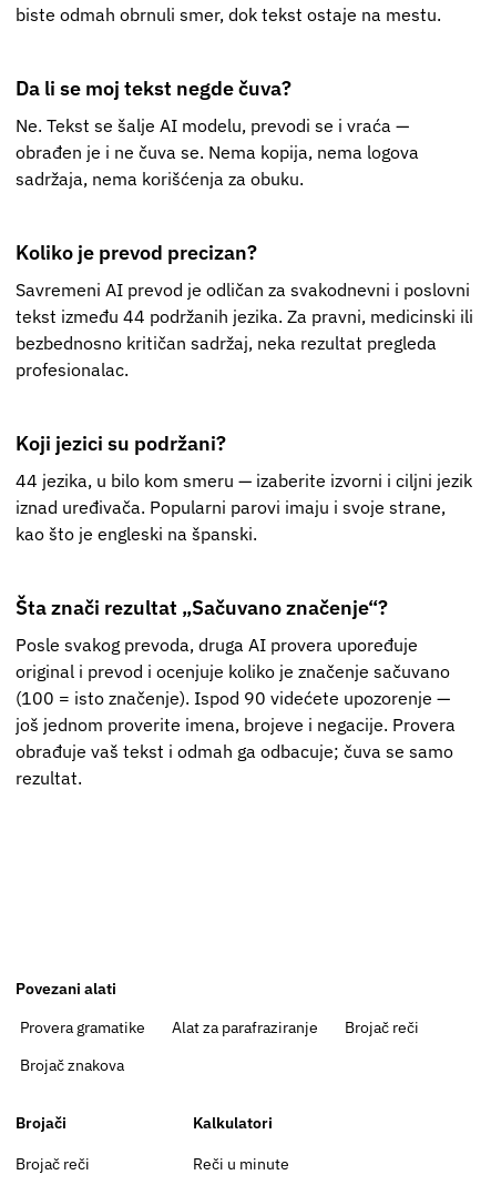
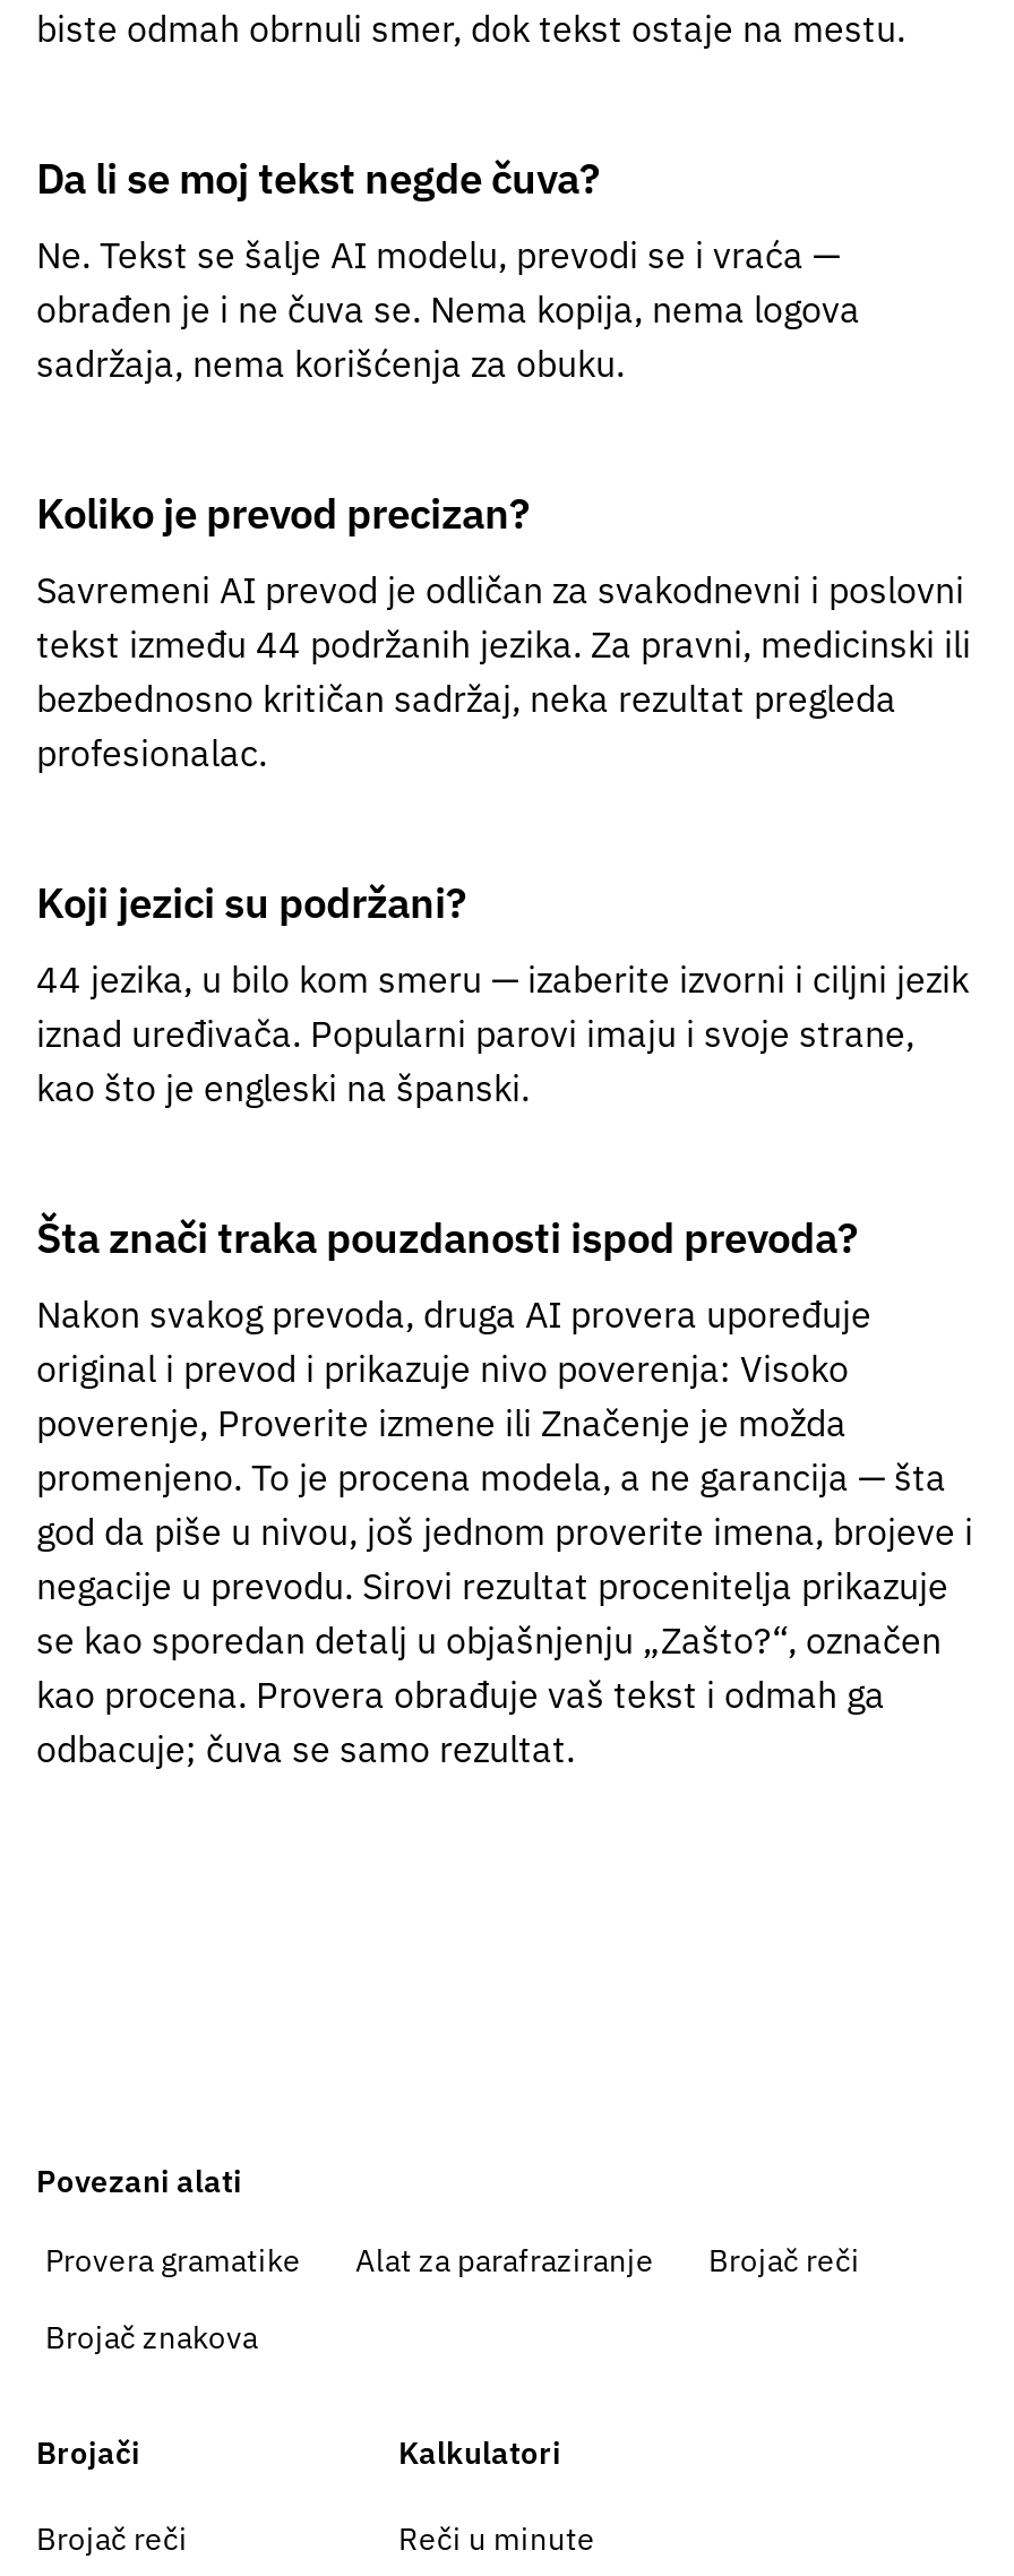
[16,594,388,620] Šta znači rezultat „Sačuvano značenje“? -> [36,1211,858,1265] Šta znači traka pouzdanosti ispod prevoda?
[16,634,456,789] Posle svakog prevoda, druga AI provera upoređuje | original i prevod i ocenjuje koliko je značenje sačuvano | (100 = isto značenje). Ispod 90 videćete upozorenje — | još jednom proverite imena, brojeve i negacije. Provera | obrađuje vaš tekst i odmah ga odbacuje; čuva se samo | rezultat. -> [36,1293,973,1772] Nakon svakog prevoda, druga AI provera upoređuje | original i prevod i prikazuje nivo poverenja: Visoko | poverenje, Proverite izmene ili Značenje je možda | promenjeno. To je procena modela, a ne garancija — šta | god da piše u nivou, još jednom proverite imena, brojeve i | negacije u prevodu. Sirovi rezultat procenitelja prikazuje | se kao sporedan detalj u objašnjenju „Zašto?“, označen | kao procena. Provera obrađuje vaš tekst i odmah ga | odbacuje; čuva se samo rezultat.

